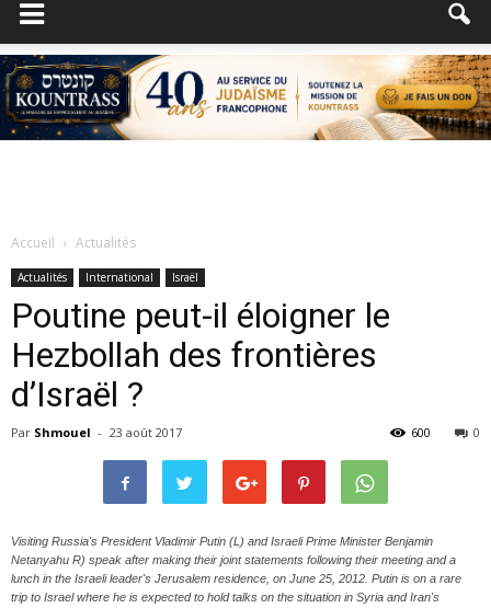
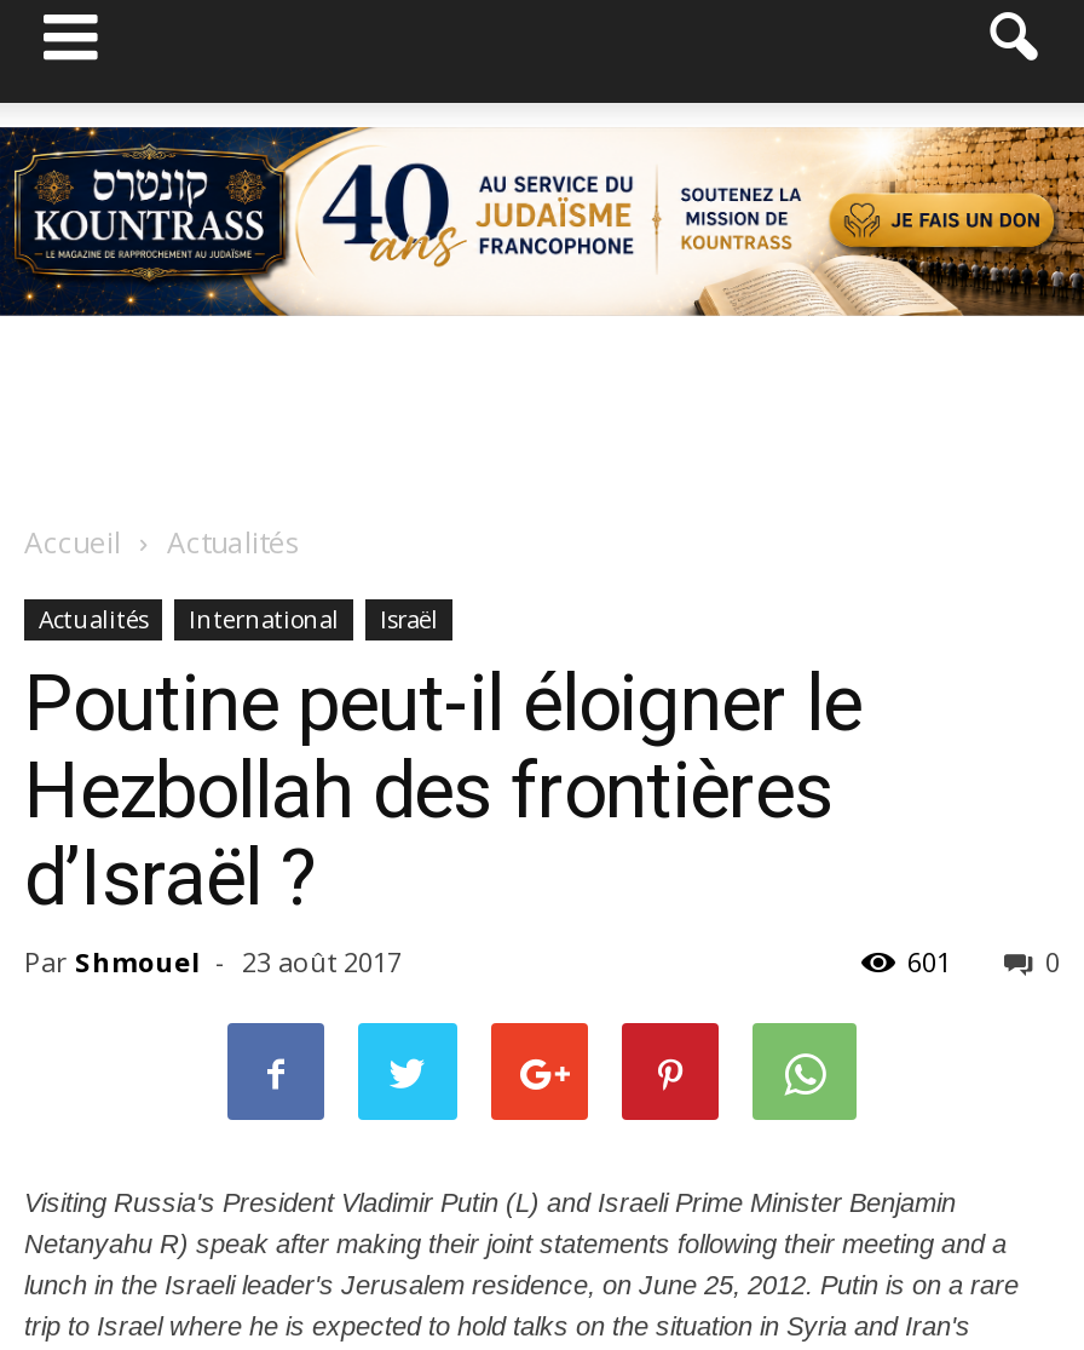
[411,424,431,440] 600 -> [907,943,951,980] 601

